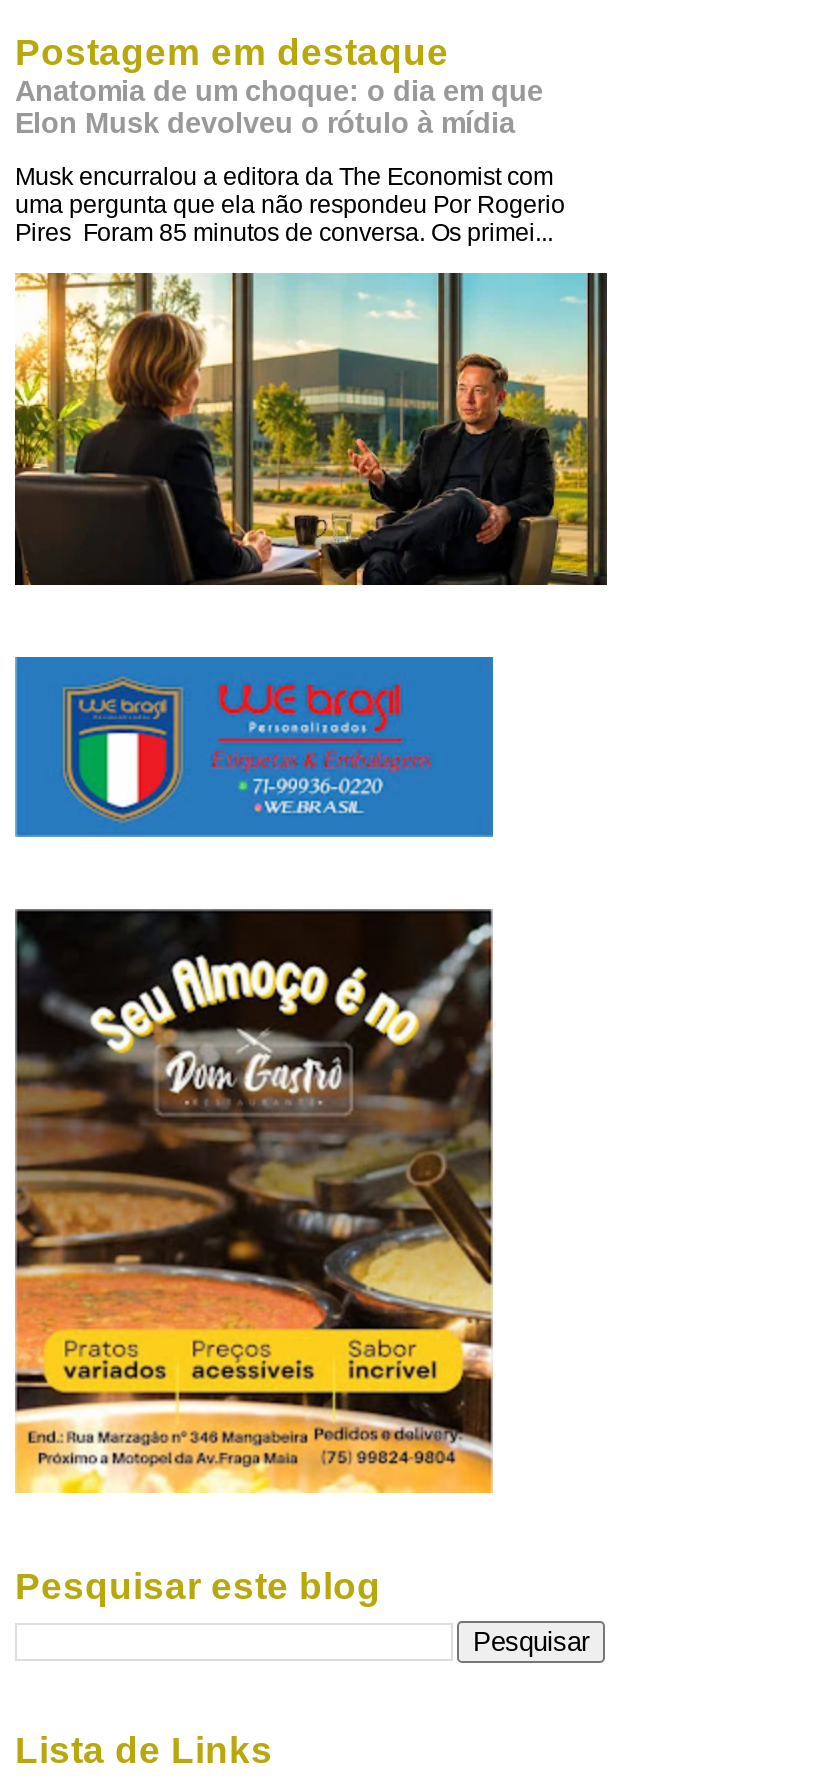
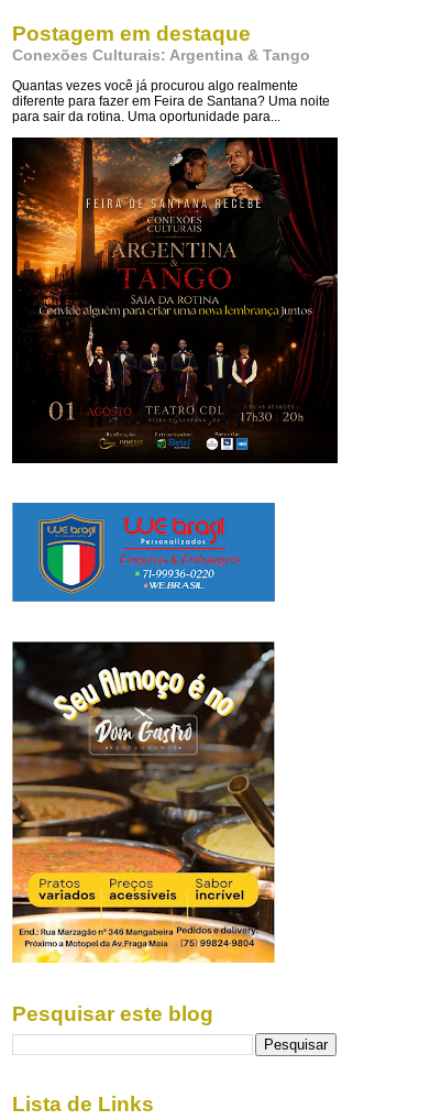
[15,74,543,138] Anatomia de um choque: o dia em que | Elon Musk devolveu o rótulo à mídia -> [12,46,310,64] Conexões Culturais: Argentina & Tango
[15,163,565,247] Musk encurralou a editora da The Economist com | uma pergunta que ela não respondeu Por Rogerio | Pires Foram 85 minutos de conversa. Os primei... -> [12,78,330,124] Quantas vezes você já procurou algo realmente | diferente para fazer em Feira de Santana? Uma noite | para sair da rotina. Uma oportunidade para...
[13,240,607,586] [image] -> [11,136,339,464] [image]

